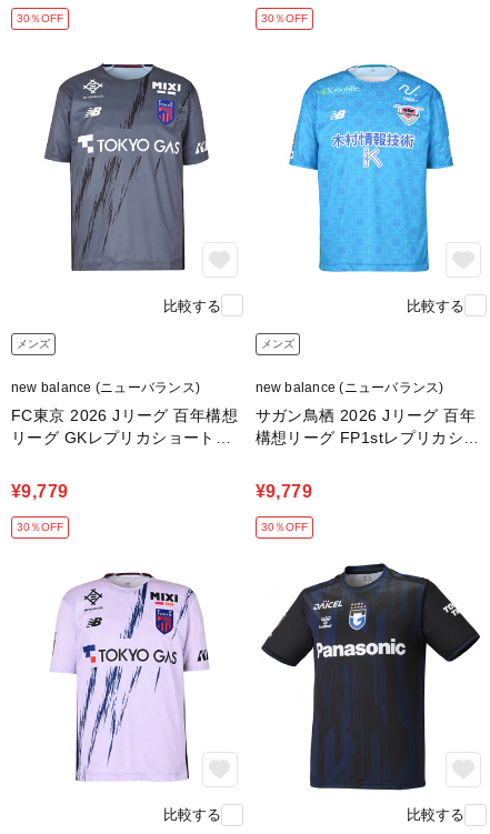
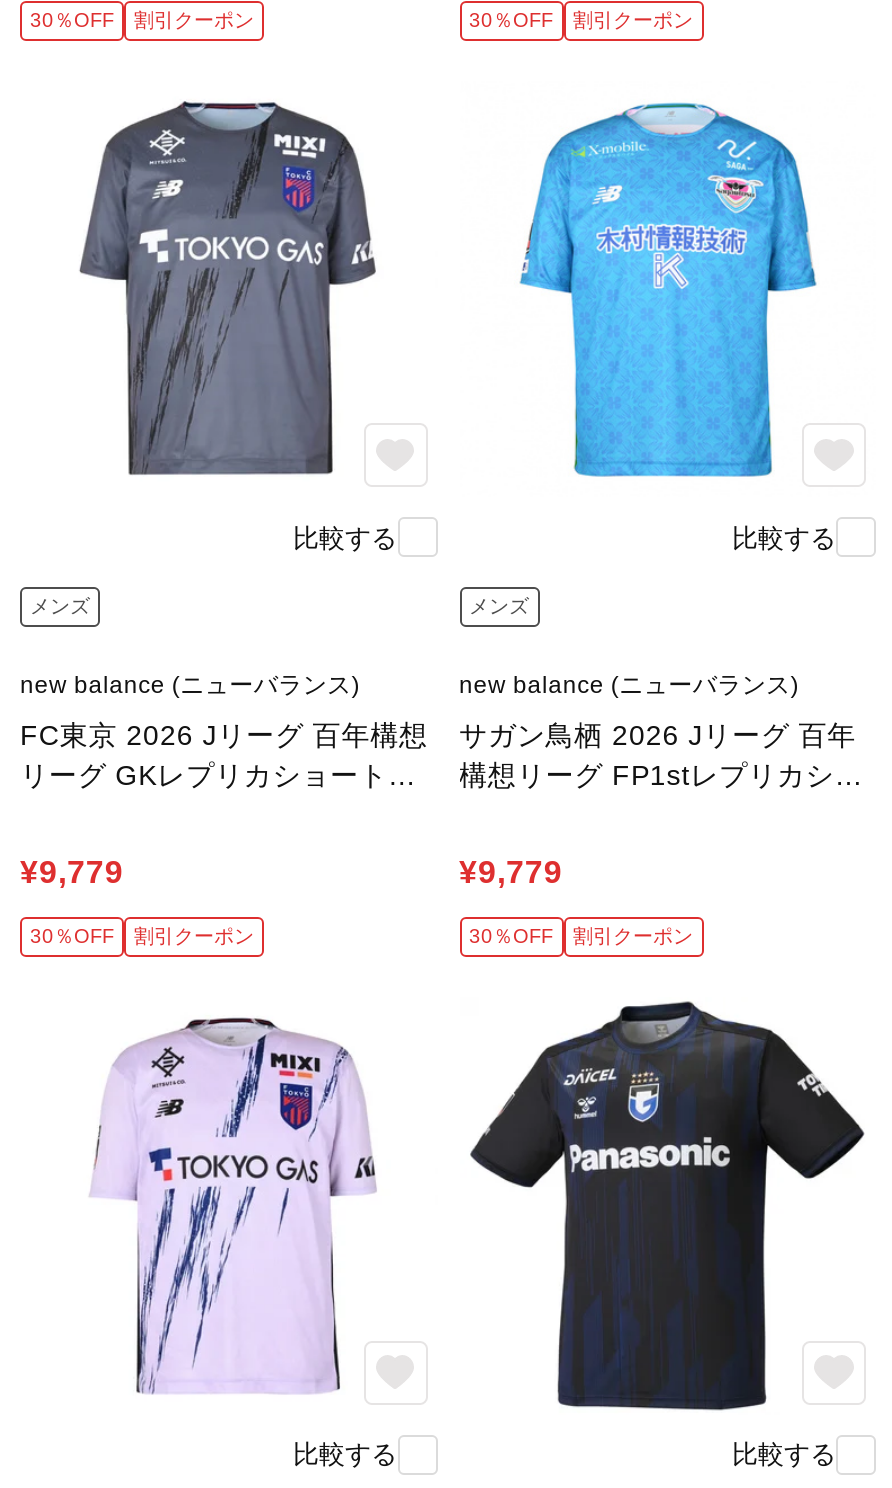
none -> [134,8,254,30] 割引クーポン
none -> [573,8,693,30] 割引クーポン
none -> [134,925,254,947] 割引クーポン
none -> [573,925,693,947] 割引クーポン

